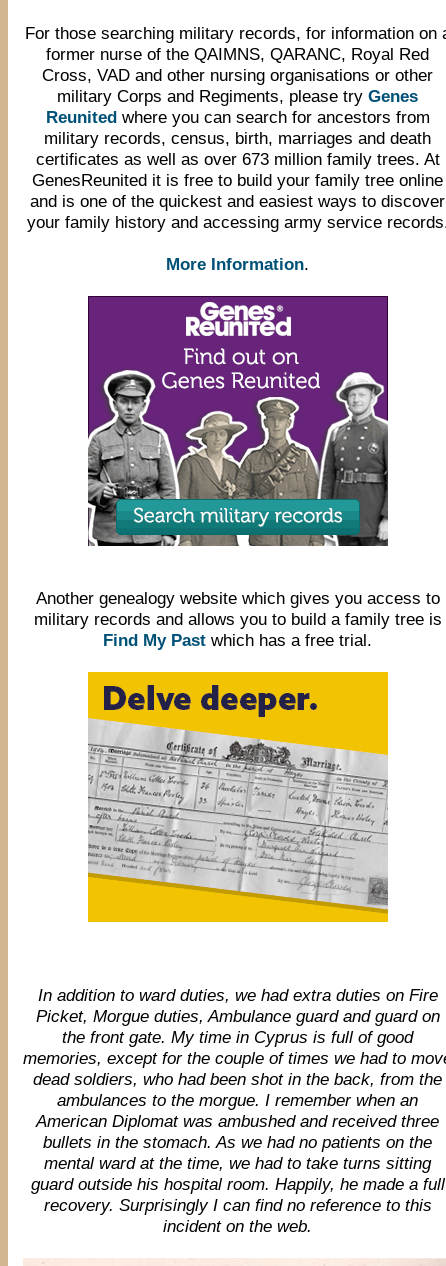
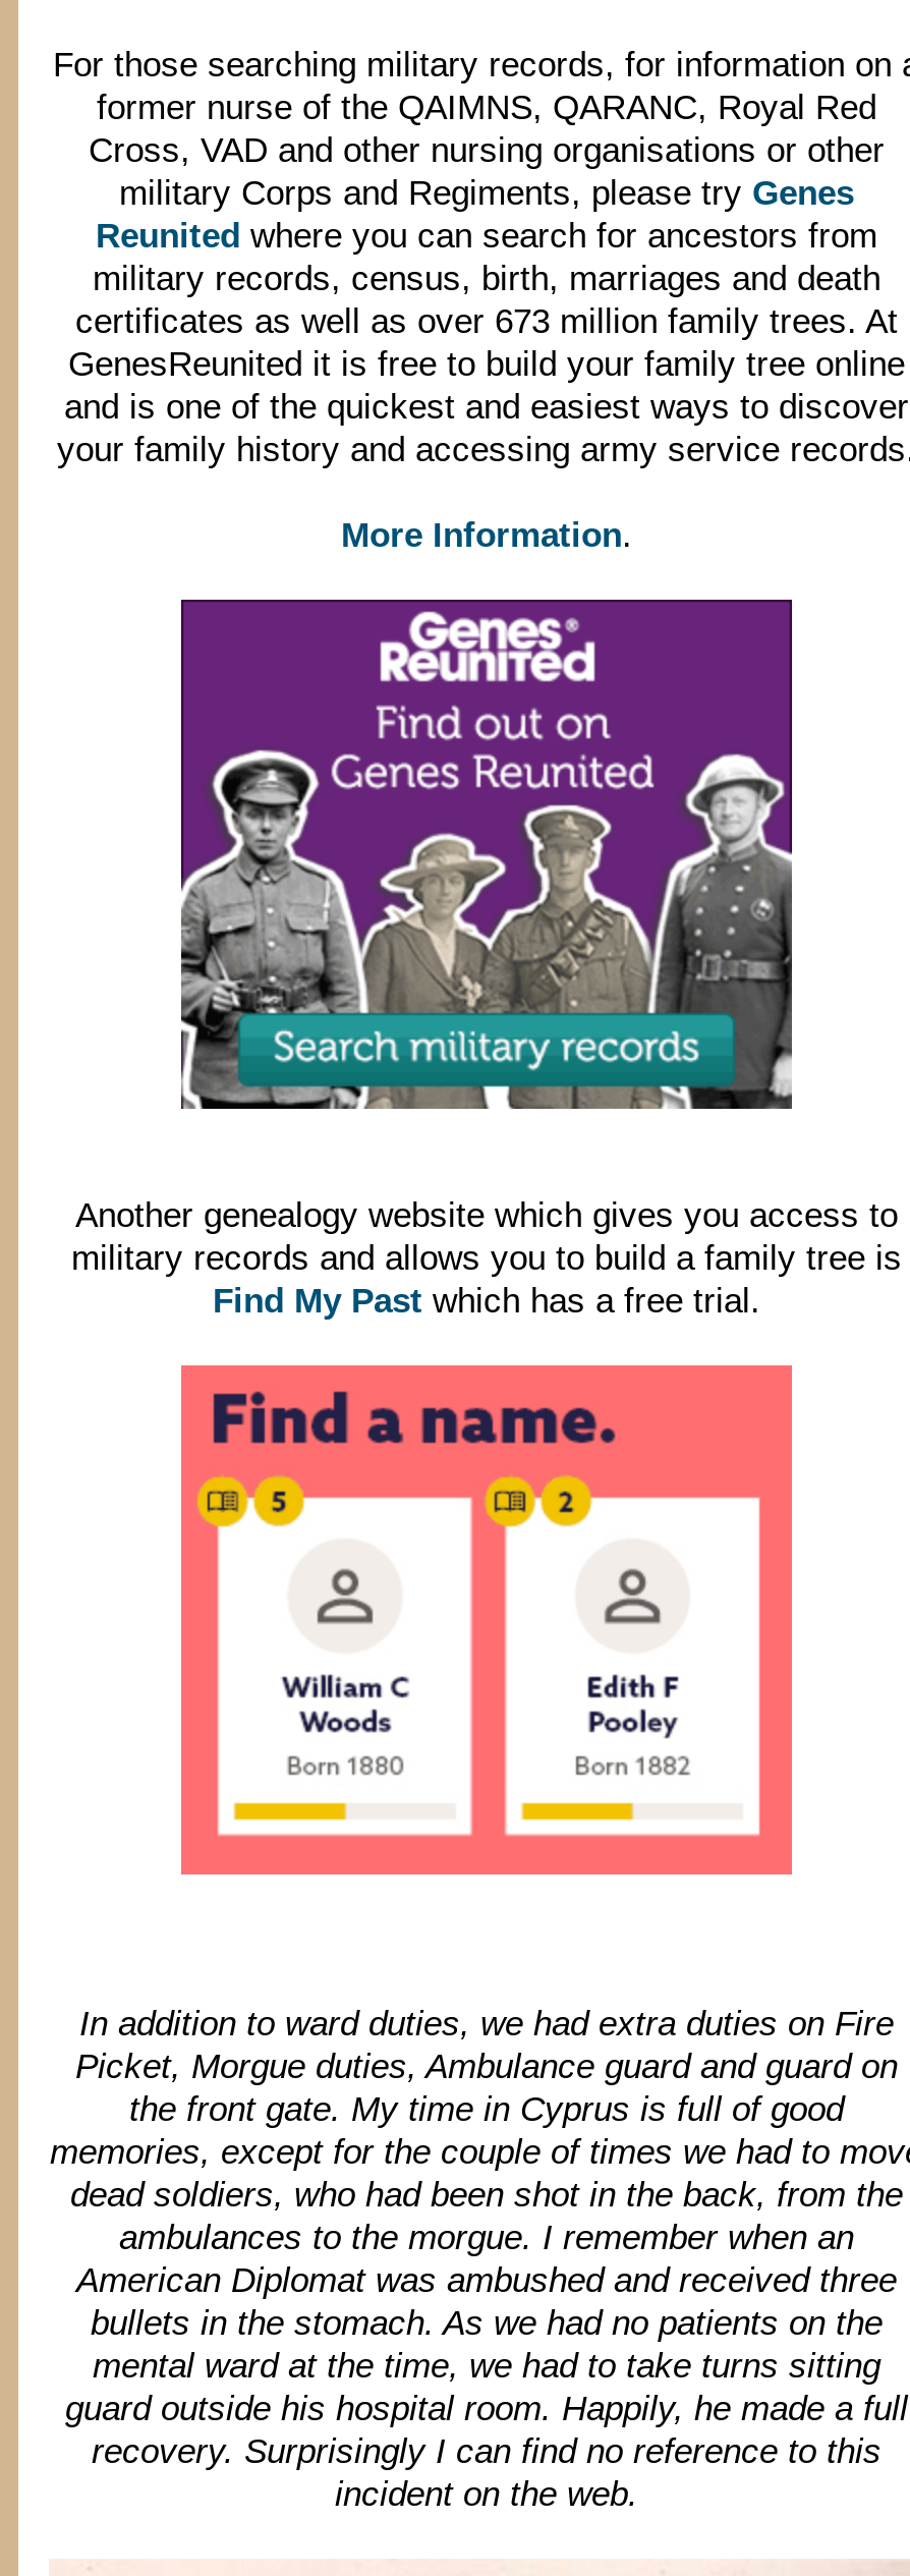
[87,671,389,923] [image] -> [179,1364,794,1875] [image]

